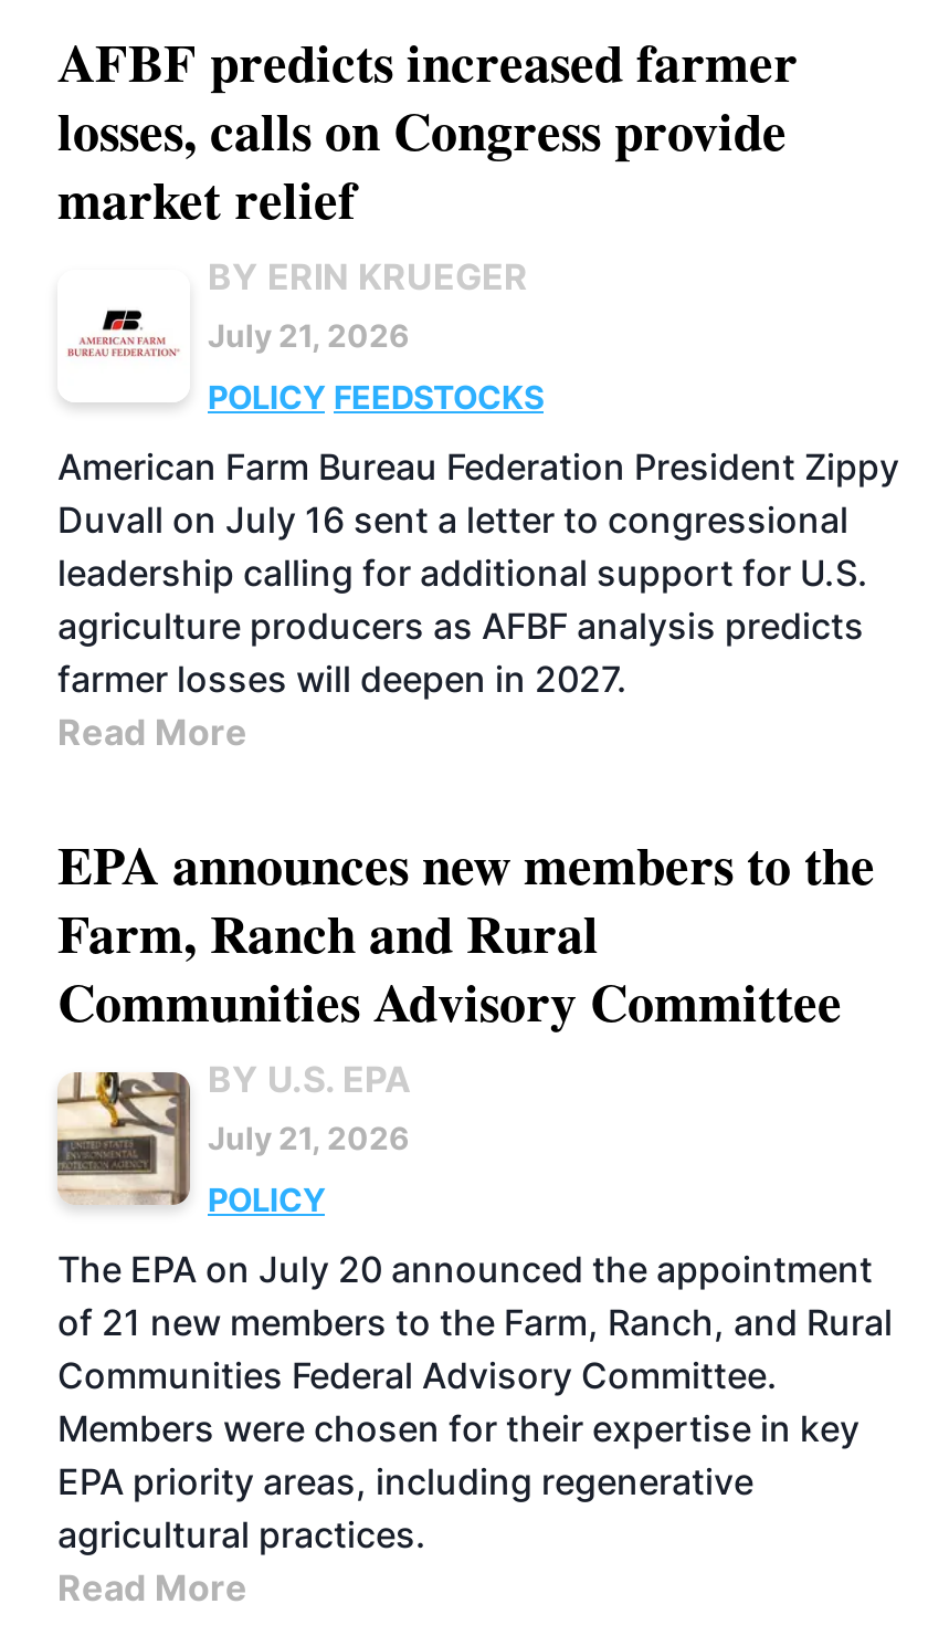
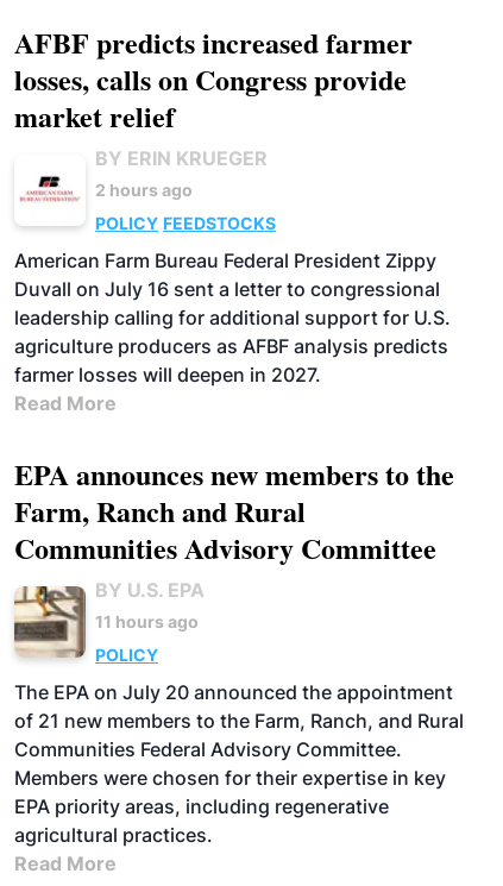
[208,316,409,354] July 21, 2026 -> [95,180,193,200] 2 hours ago
[57,444,899,489] American Farm Bureau Federation President Zippy -> [14,249,436,272] American Farm Bureau Federal President Zippy
[208,1119,409,1156] July 21, 2026 -> [95,611,199,631] 11 hours ago

